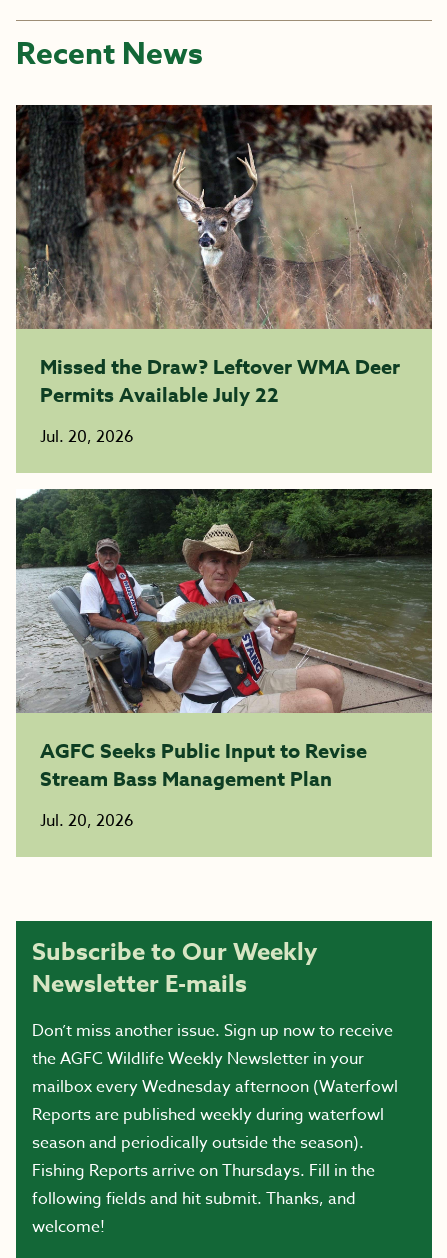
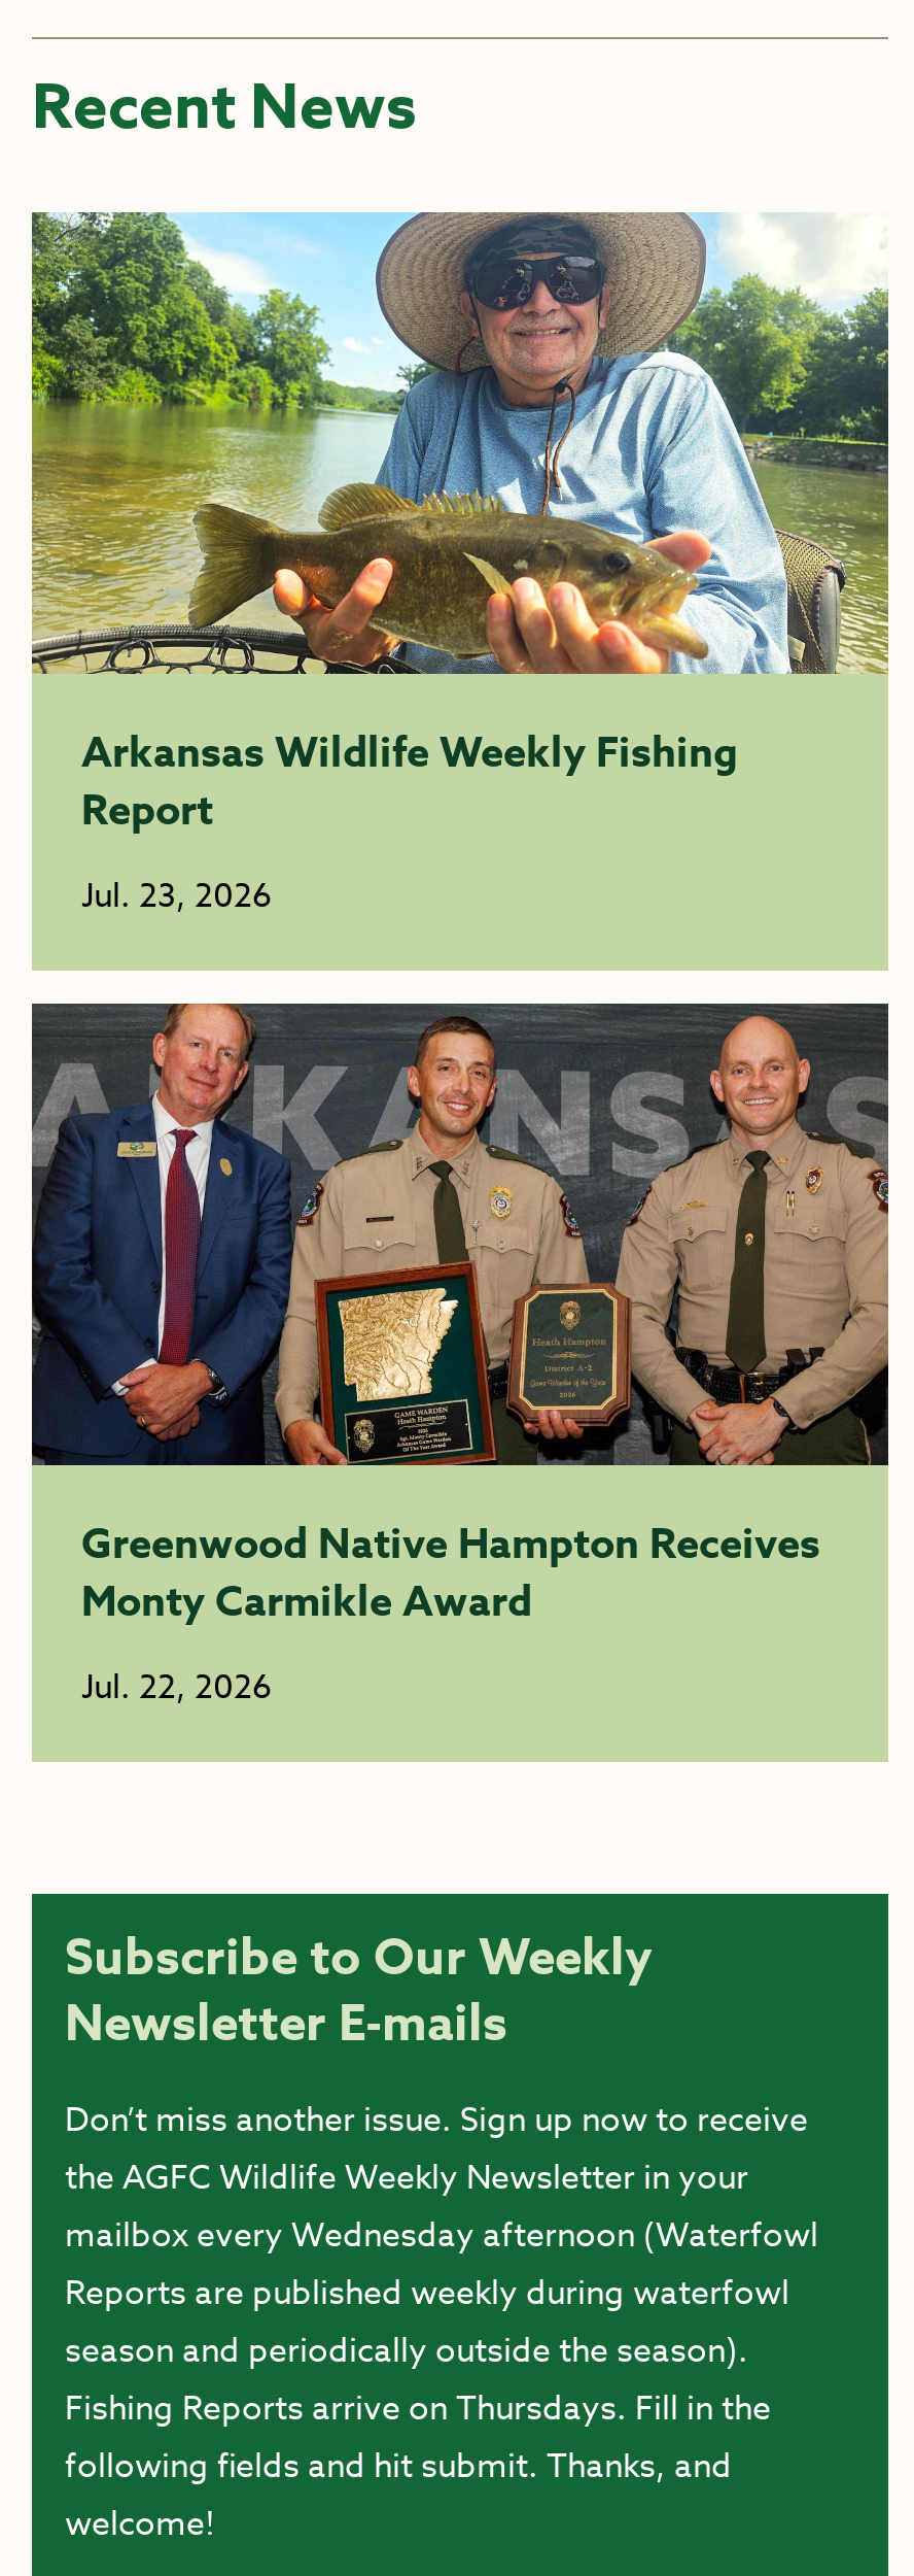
[15,104,433,408] [image] | Missed the Draw? Leftover WMA Deer | Permits Available July 22 -> [30,210,890,837] [image] | Arkansas Wildlife Weekly Fishing | Report
[40,425,134,449] Jul. 20, 2026 -> [81,872,273,921] Jul. 23, 2026
[15,488,433,792] [image] | AGFC Seeks Public Input to Revise | Stream Bass Management Plan -> [30,1002,890,1628] [image] | Greenwood Native Hampton Receives | Monty Carmikle Award
[40,809,134,833] Jul. 20, 2026 -> [81,1663,273,1713] Jul. 22, 2026

